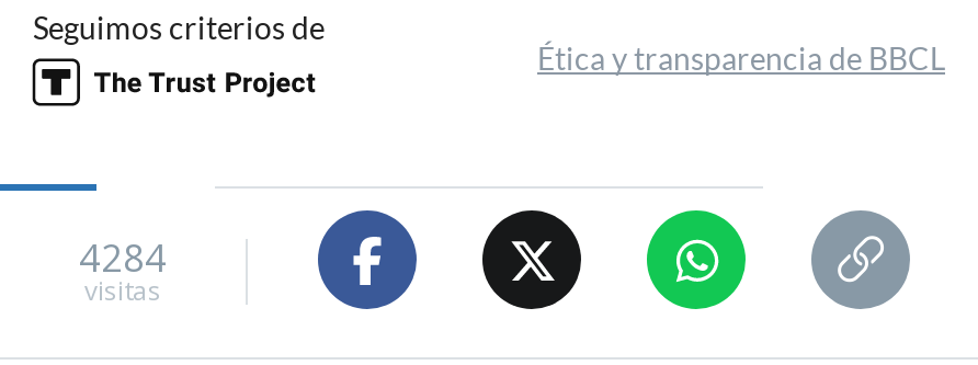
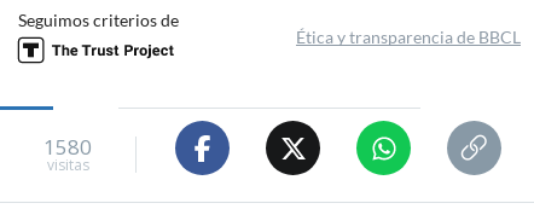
[79,232,167,283] 4284 -> [43,133,92,161] 1580

